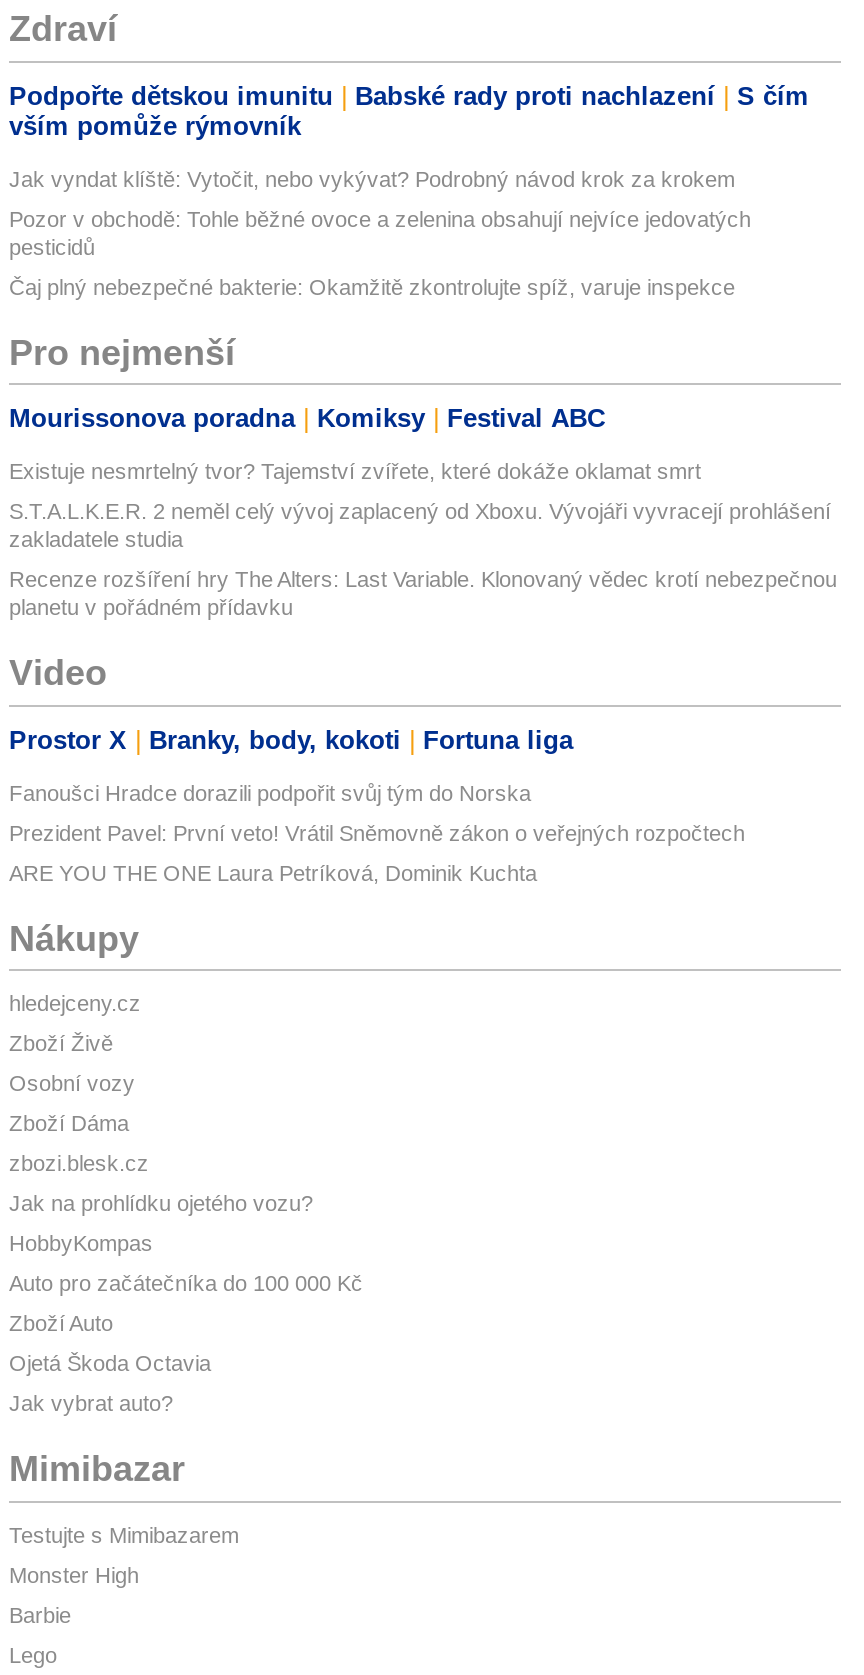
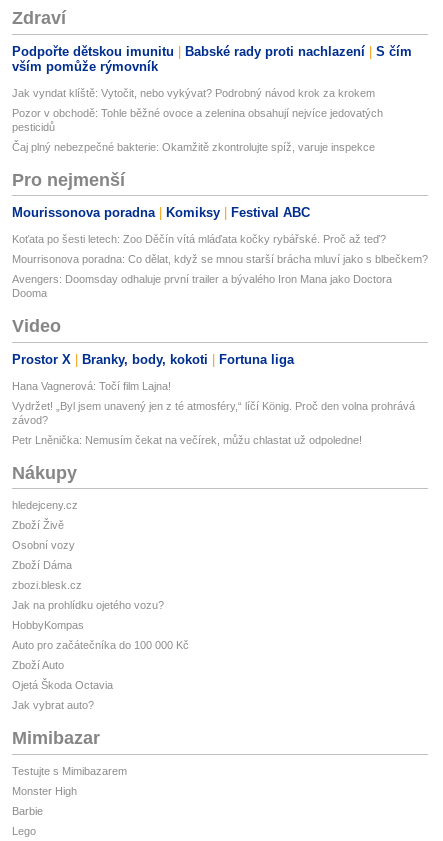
[9,459,701,483] Existuje nesmrtelný tvor? Tajemství zvířete, které dokáže oklamat smrt -> [12,233,386,245] Koťata po šesti letech: Zoo Děčín vítá mláďata kočky rybářské. Proč až teď?
[9,499,831,551] S.T.A.L.K.E.R. 2 neměl celý vývoj zaplacený od Xboxu. Vývojáři vyvracejí prohlášení | zakladatele studia -> [12,253,428,265] Mourrisonova poradna: Co dělat, když se mnou starší brácha mluví jako s blbečkem?
[9,567,837,619] Recenze rozšíření hry The Alters: Last Variable. Klonovaný vědec krotí nebezpečnou | planetu v pořádném přídavku -> [12,273,392,299] Avengers: Doomsday odhaluje první trailer a bývalého Iron Mana jako Doctora | Dooma
[9,780,531,804] Fanoušci Hradce dorazili podpořit svůj tým do Norska -> [12,380,171,392] Hana Vagnerová: Točí film Lajna!
[9,820,745,844] Prezident Pavel: První veto! Vrátil Sněmovně zákon o veřejných rozpočtech -> [12,400,415,426] Vydržet! „Byl jsem unavený jen z té atmosféry,“ líčí König. Proč den volna prohrává | závod?
[9,860,537,884] ARE YOU THE ONE Laura Petríková, Dominik Kuchta -> [12,434,362,446] Petr Lněnička: Nemusím čekat na večírek, můžu chlastat už odpoledne!

